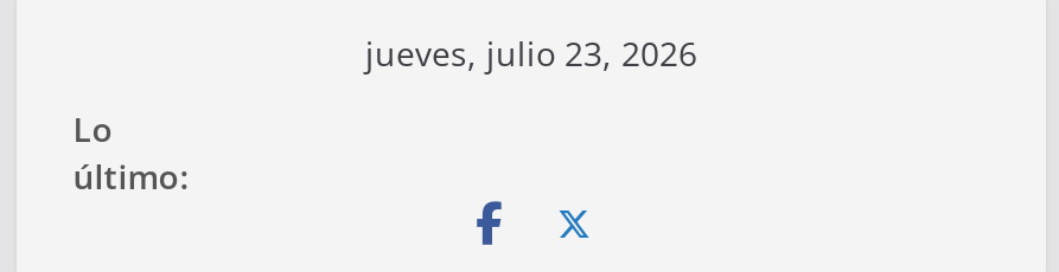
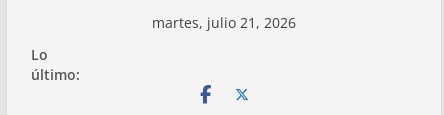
[365,31,697,76] jueves, julio 23, 2026 -> [152,13,296,32] martes, julio 21, 2026

